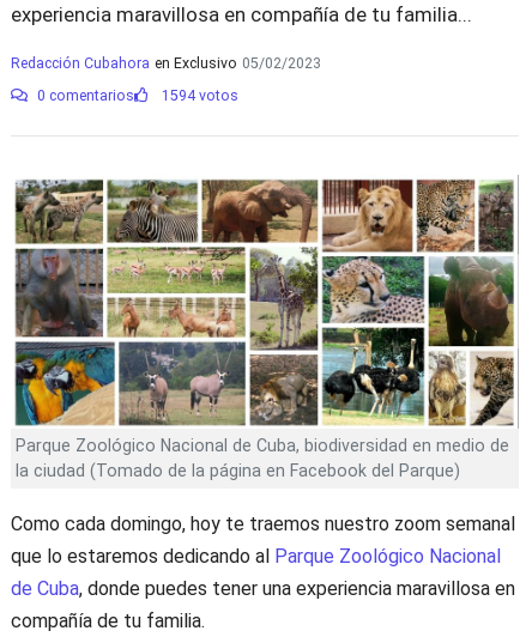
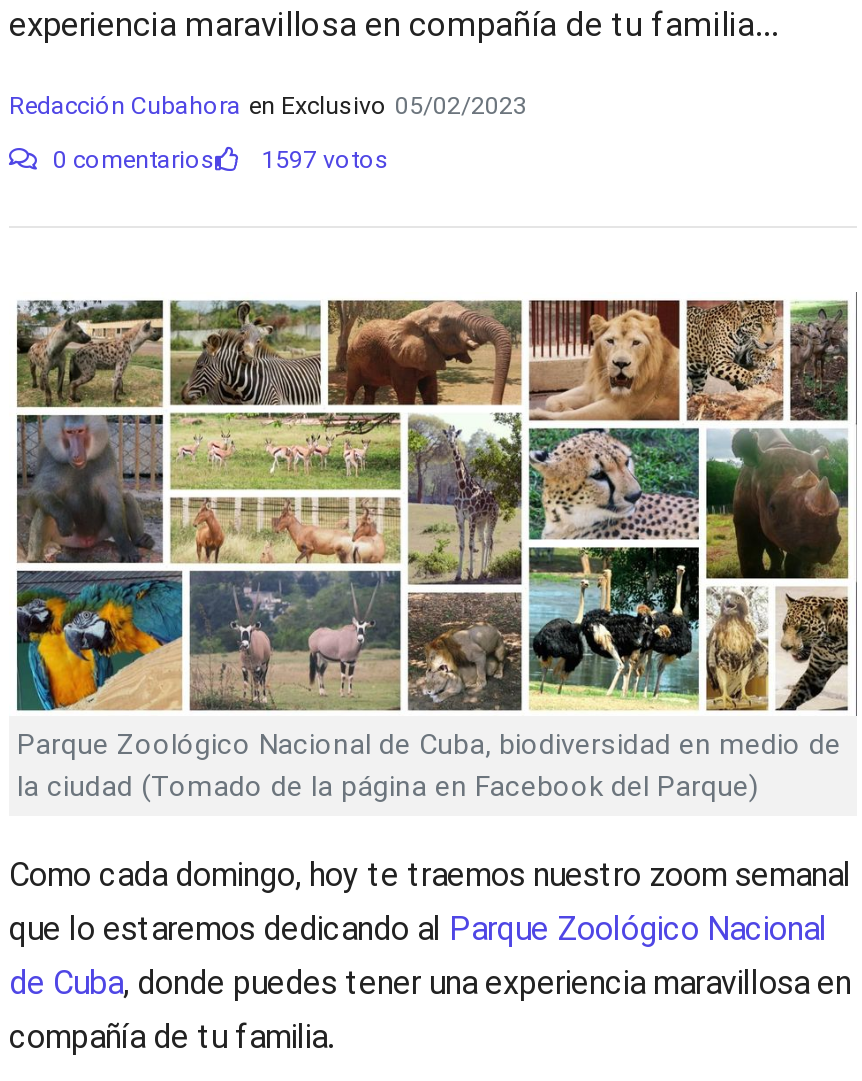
[37,87,238,104] 0 comentarios 1594 votos -> [53,146,389,174] 0 comentarios 1597 votos

